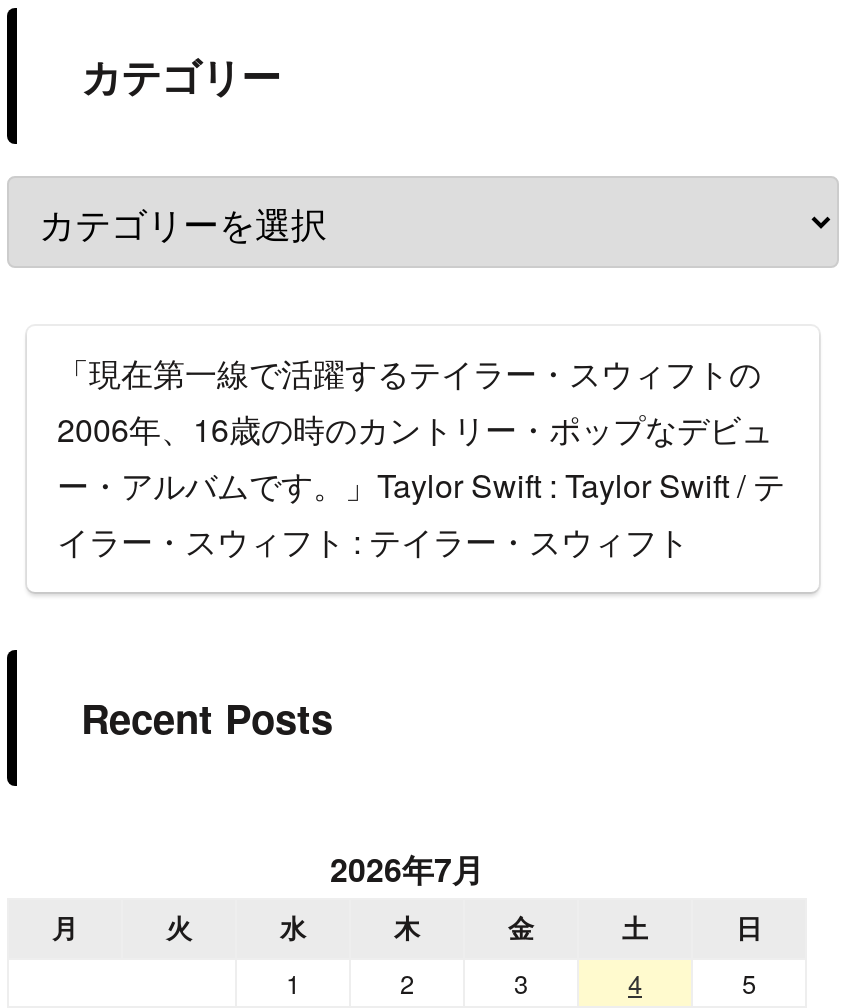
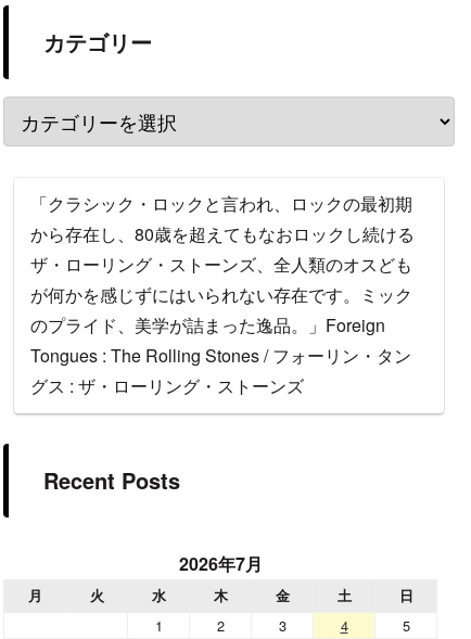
[57,349,785,563] 「現在第一線で活躍するテイラー・スウィフトの | 2006年、16歳の時のカントリー・ポップなデビュ | ー・アルバムです。」Taylor Swift : Taylor Swift / テ | イラー・スウィフト : テイラー・スウィフト -> [30,191,415,398] 「クラシック・ロックと言われ、ロックの最初期 | から存在し、80歳を超えてもなおロックし続ける | ザ・ローリング・ストーンズ、全人類のオスども | が何かを感じずにはいられない存在です。ミック | のプライド、美学が詰まった逸品。」Foreign | Tongues : The Rolling Stones / フォーリン・タン | グス : ザ・ローリング・ストーンズ

